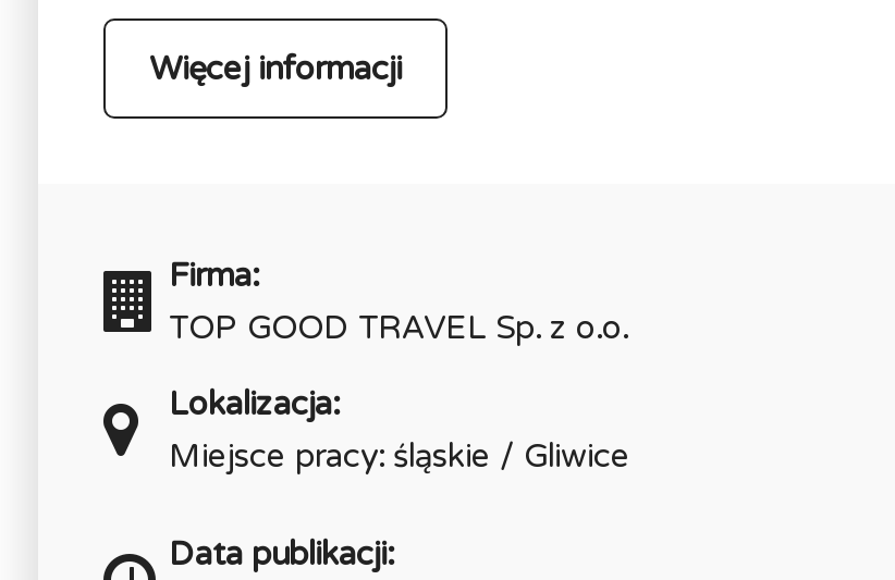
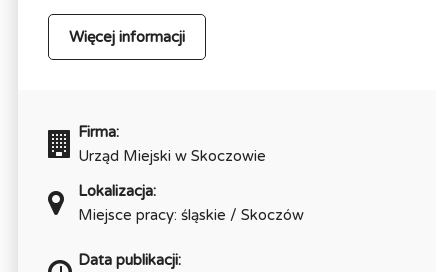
[169,308,628,348] TOP GOOD TRAVEL Sp. z o.o. -> [78,147,266,165] Urząd Miejski w Skoczowie
[169,436,630,475] Miejsce pracy: śląskie / Gliwice -> [78,206,304,224] Miejsce pracy: śląskie / Skoczów

